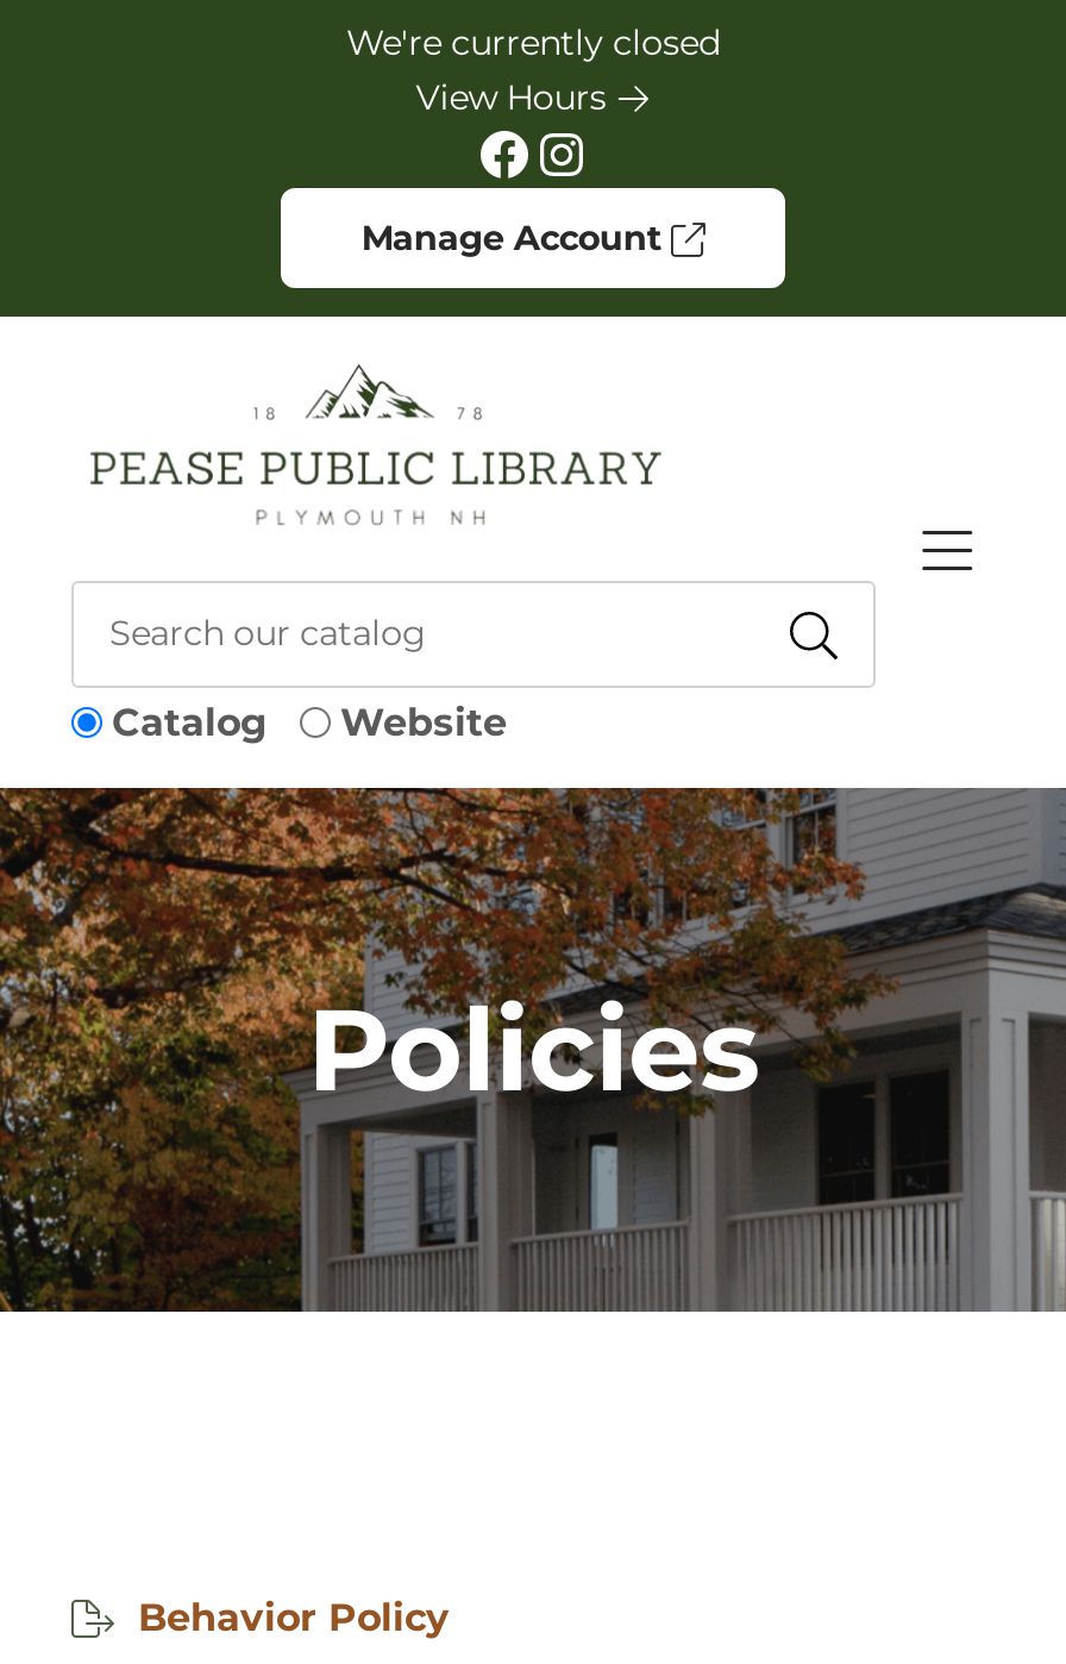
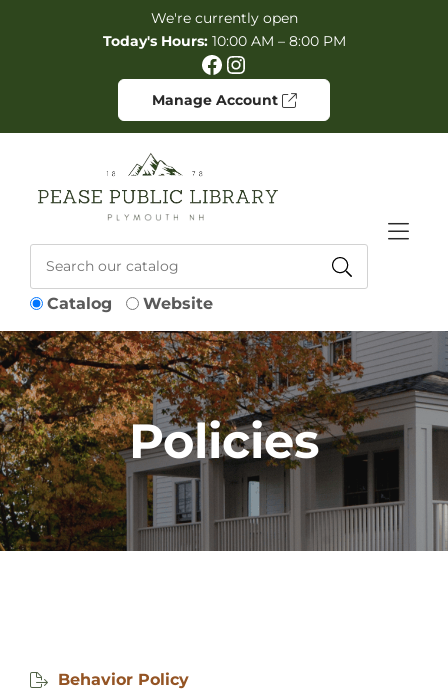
[346,21,720,119] We're currently closed | View Hours -> [102,9,345,50] We're currently open | Today's Hours: 10:00 AM – 8:00 PM

